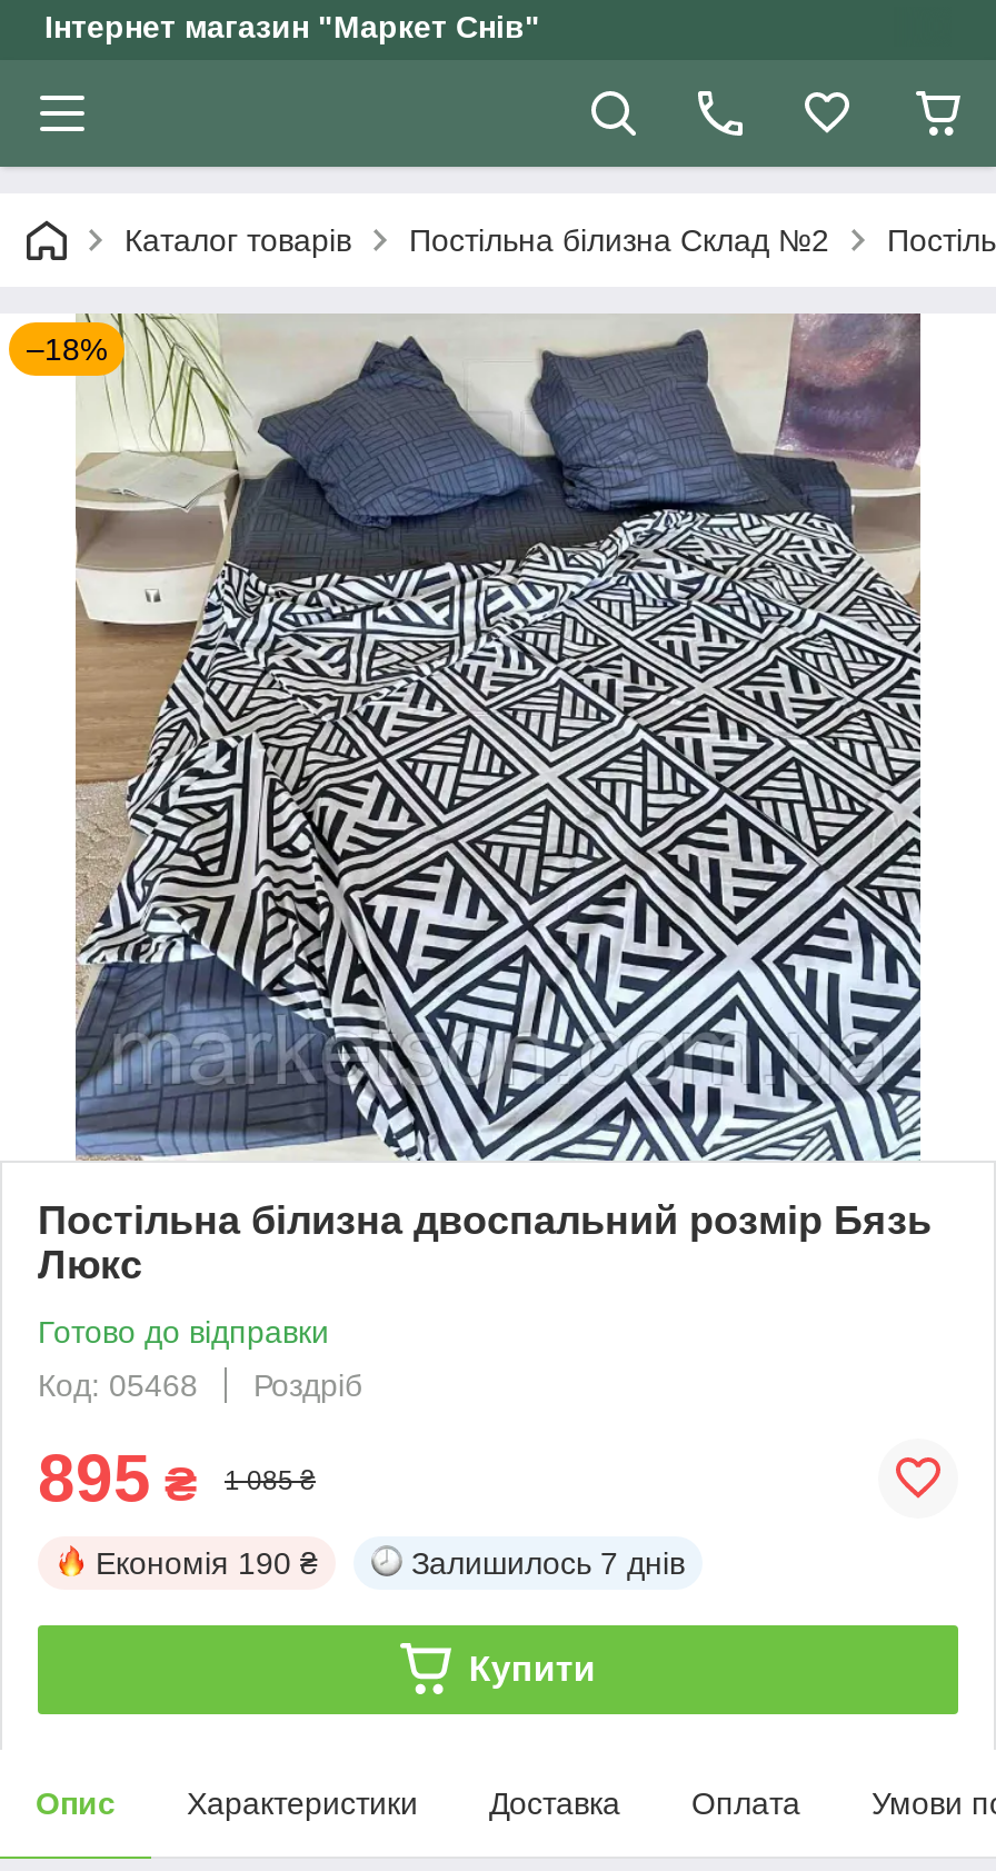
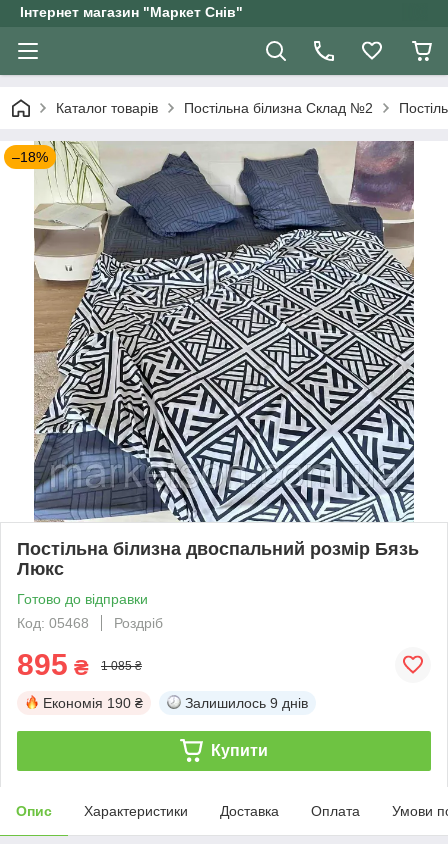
[411,1545,685,1580] Залишилось 7 днів -> [185,695,308,711] Залишилось 9 днів

